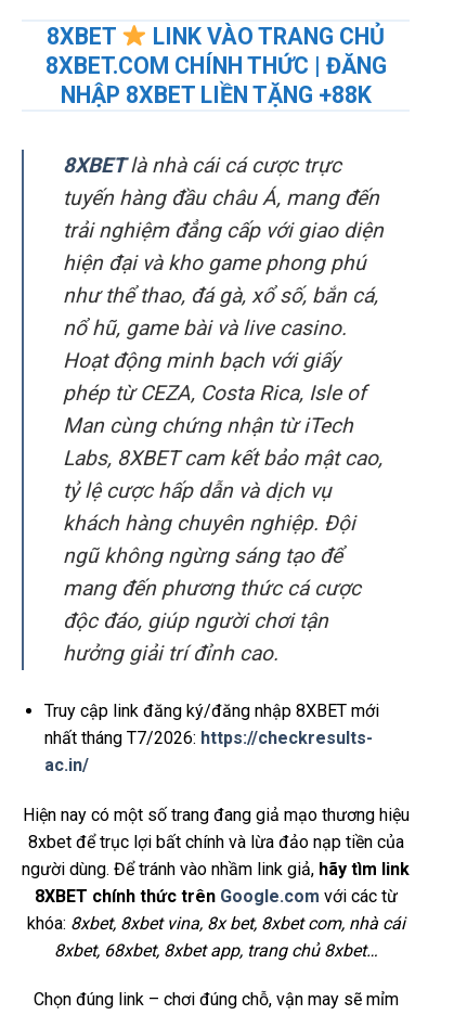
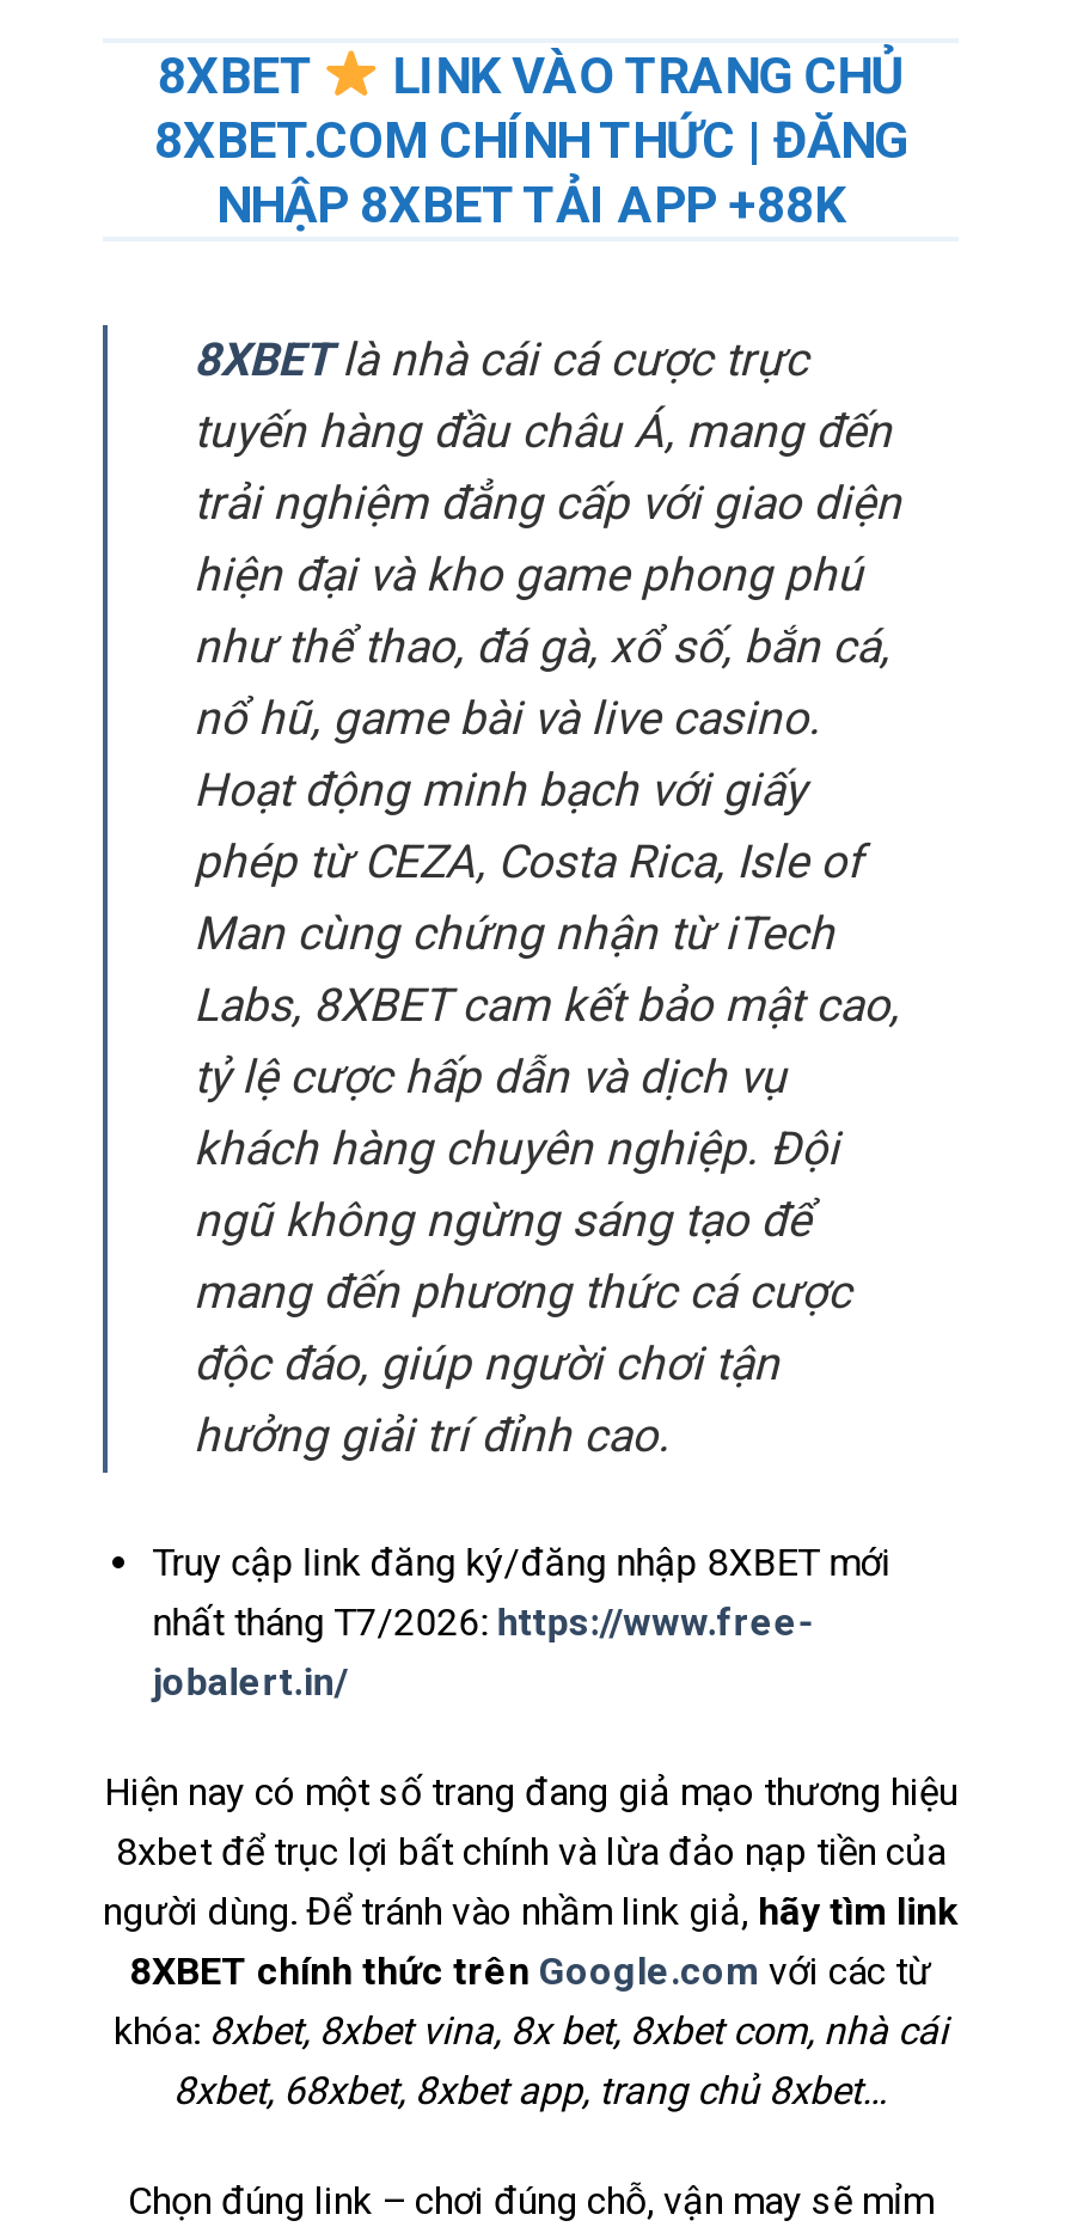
[60,81,371,108] NHẬP 8XBET LIỀN TẶNG +88K -> [216,174,845,234] NHẬP 8XBET TẢI APP +88K
[44,727,373,775] nhất tháng T7/2026: https://checkresults- | ac.in/ -> [153,1599,812,1704] nhất tháng T7/2026: https://www.free- | jobalert.in/

